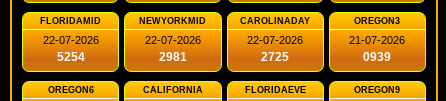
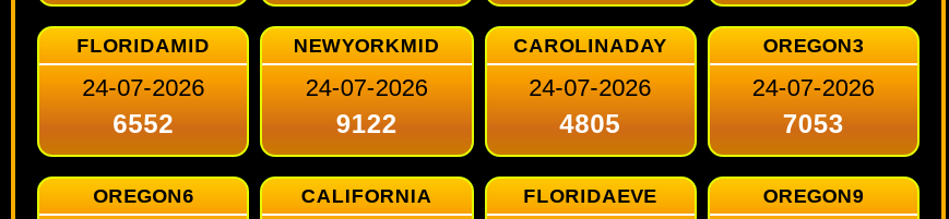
[43,34,99,46] 22-07-2026 -> [82,75,204,101] 24-07-2026
[145,34,201,46] 22-07-2026 -> [306,75,428,101] 24-07-2026
[247,34,303,46] 22-07-2026 -> [529,75,651,101] 24-07-2026
[349,34,405,46] 21-07-2026 -> [752,75,875,101] 24-07-2026
[57,50,85,64] 5254 -> [113,109,174,140] 6552
[159,50,187,64] 2981 -> [336,109,397,140] 9122
[261,50,289,64] 2725 -> [559,109,621,140] 4805
[363,50,391,64] 0939 -> [783,109,844,140] 7053

